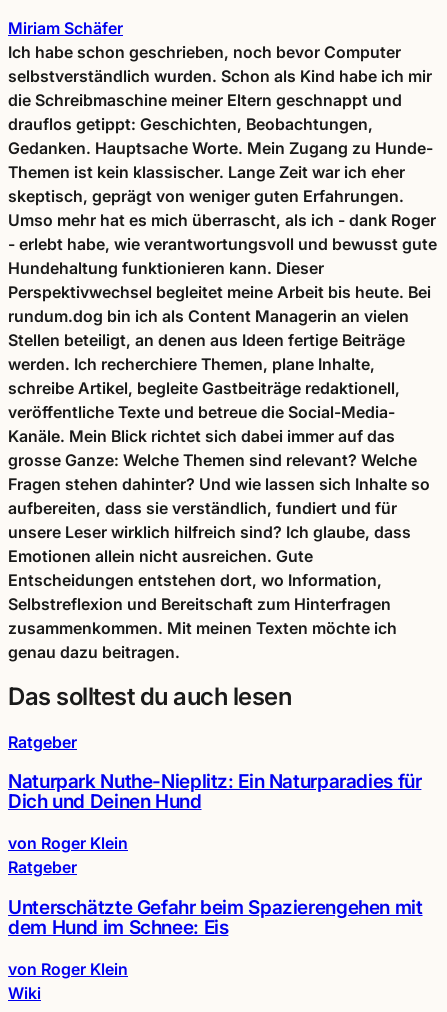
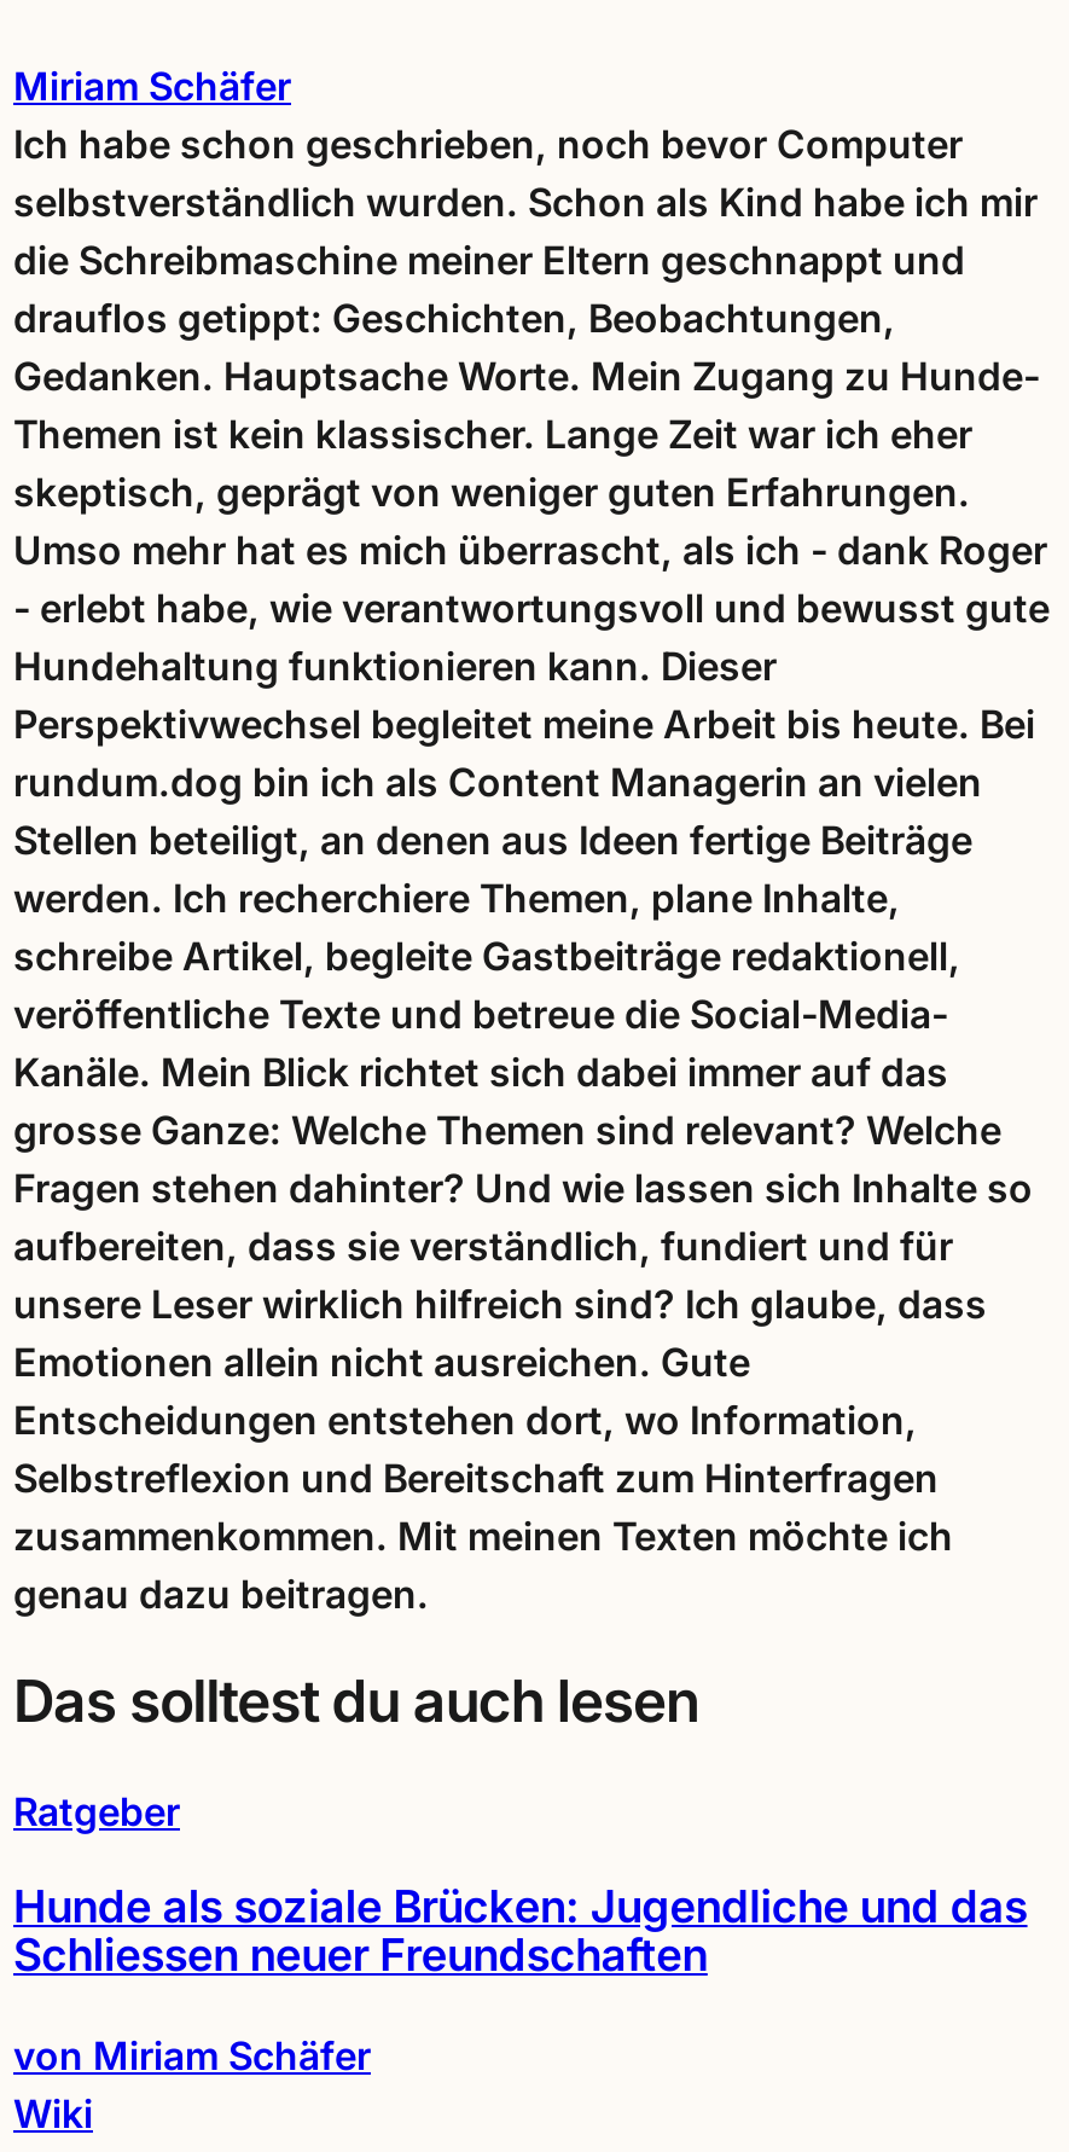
[8,770,422,979] Naturpark Nuthe-Nieplitz: Ein Naturparadies für | Dich und Deinen Hund | von Roger Klein | Ratgeber | Unterschätzte Gefahr beim Spazierengehen mit | dem Hund im Schnee: Eis | von Roger Klein -> [13,1880,1027,2080] Hunde als soziale Brücken: Jugendliche und das | Schliessen neuer Freundschaften | von Miriam Schäfer

